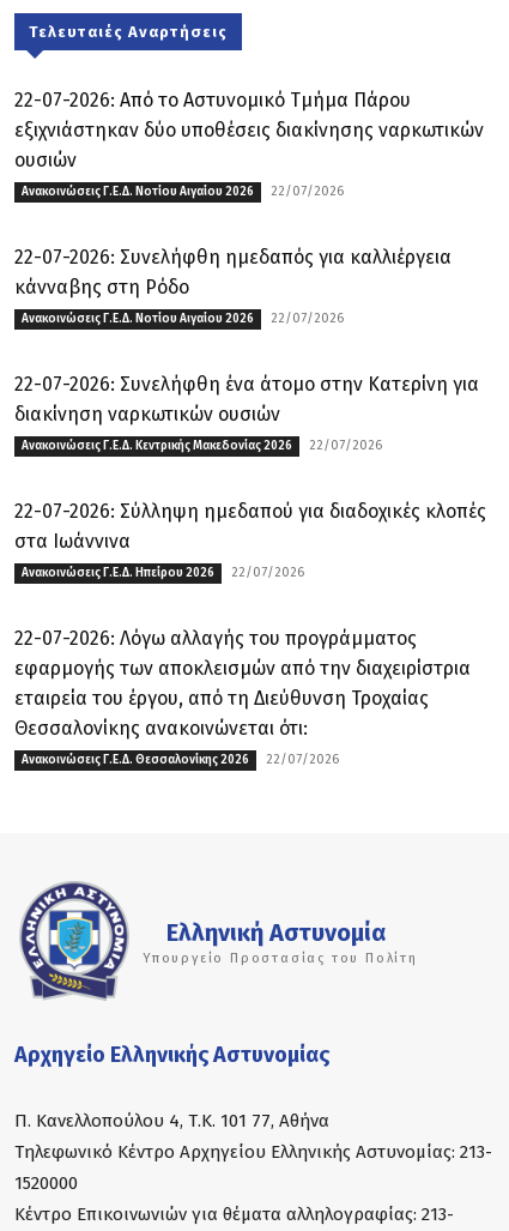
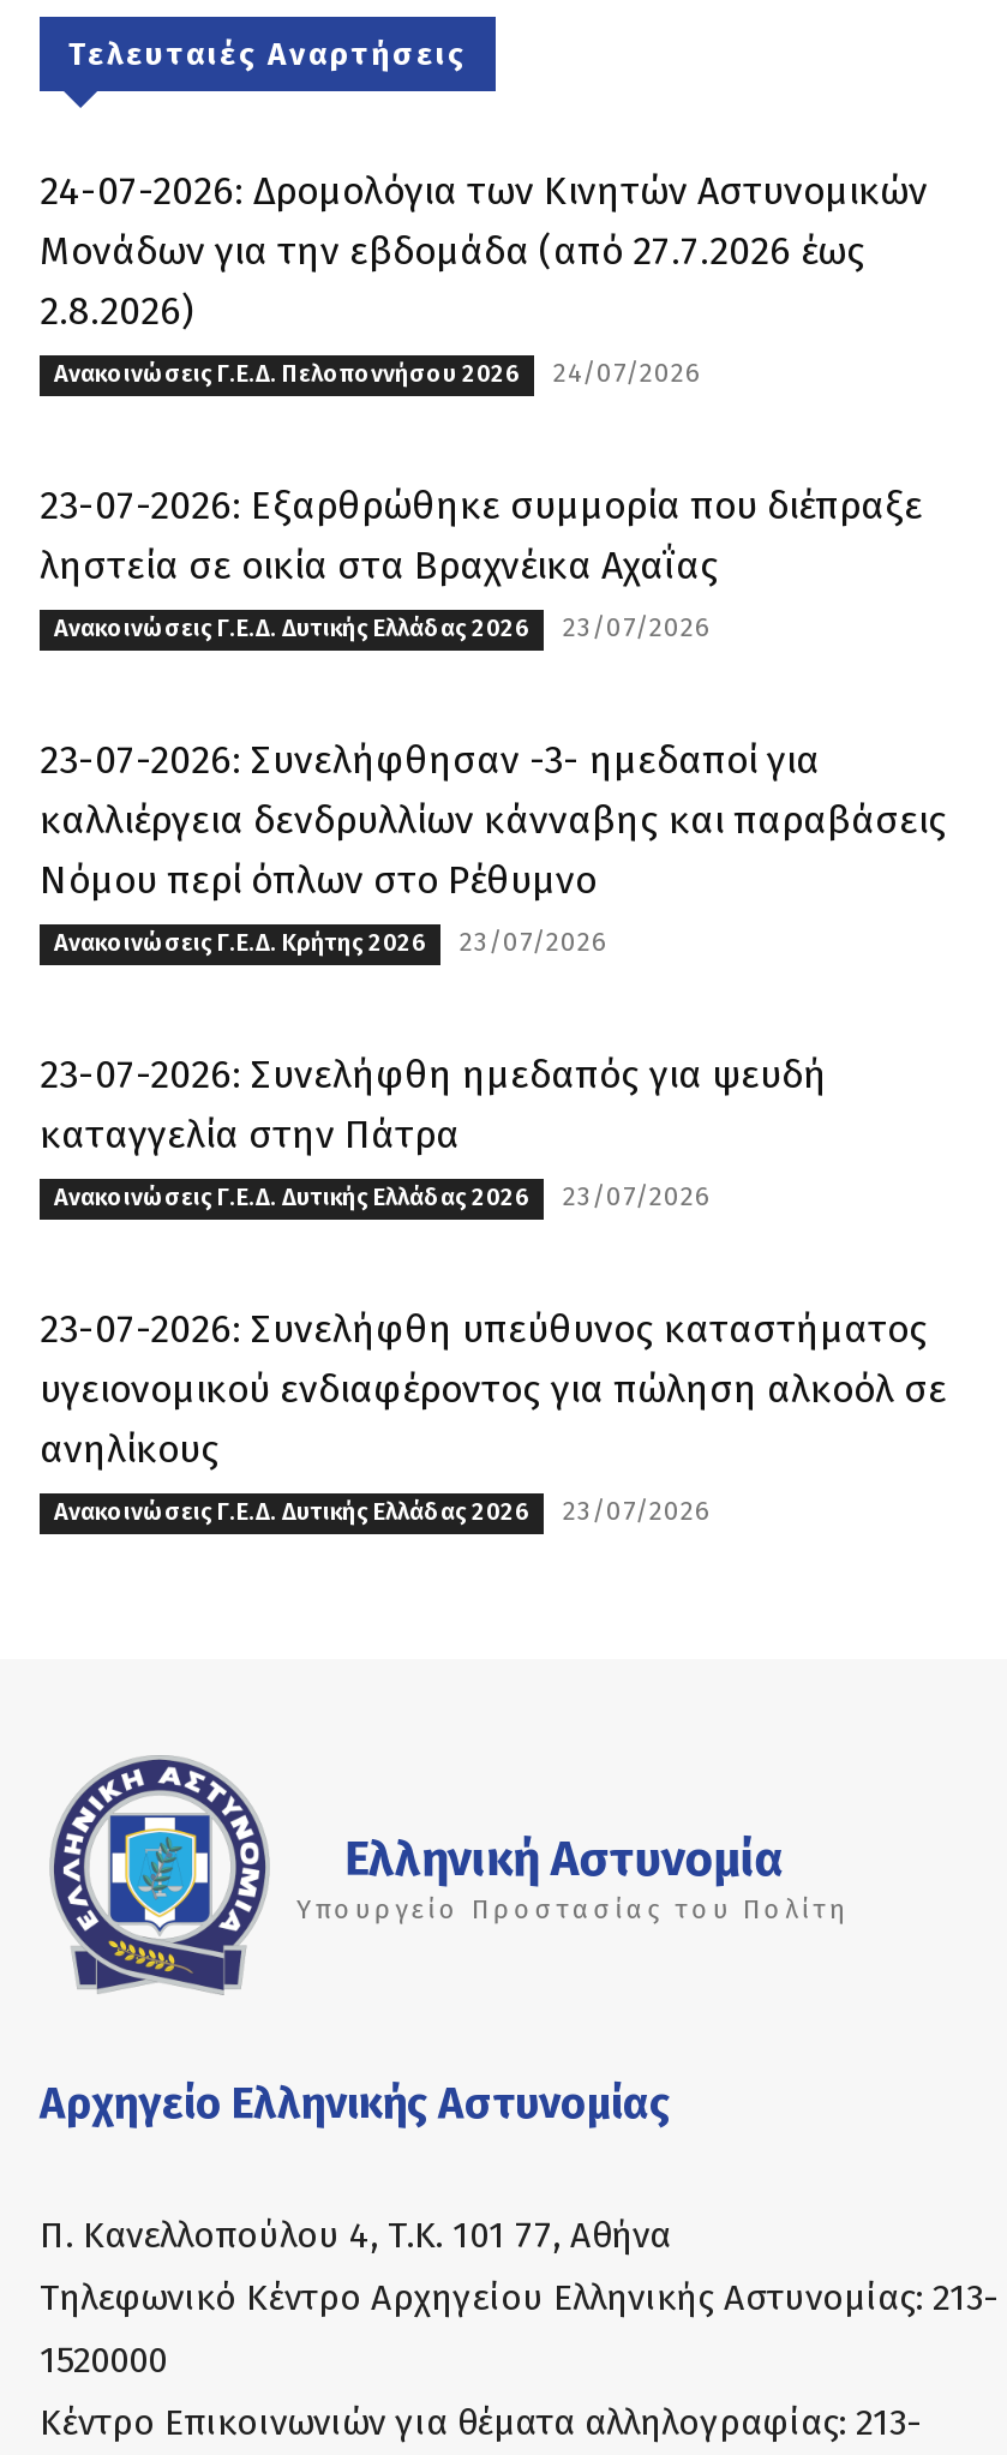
[14,88,484,171] 22-07-2026: Από τo Αστυνομικό Τμήμα Πάρου | εξιχνιάστηκαν δύο υποθέσεις διακίνησης ναρκωτικών | ουσιών -> [40,167,928,333] 24-07-2026: Δρομολόγια των Κινητών Αστυνομικών | Μονάδων για την εβδομάδα (από 27.7.2026 έως | 2.8.2026)
[22,183,344,198] Ανακοινώσεις Γ.Ε.Δ. Νοτίου Αιγαίου 2026 | 22/07/2026 -> [54,357,700,388] Ανακοινώσεις Γ.Ε.Δ. Πελοποννήσου 2026 | 24/07/2026
[14,245,452,298] 22-07-2026: Συνελήφθη ημεδαπός για καλλιέργεια | κάνναβης στη Ρόδο -> [40,482,923,587] 23-07-2026: Εξαρθρώθηκε συμμορία που διέπραξε | ληστεία σε οικία στα Βραχνέικα Αχαΐας
[22,310,344,326] Ανακοινώσεις Γ.Ε.Δ. Νοτίου Αιγαίου 2026 | 22/07/2026 -> [54,611,709,643] Ανακοινώσεις Γ.Ε.Δ. Δυτικής Ελλάδας 2026 | 23/07/2026
[14,372,479,425] 22-07-2026: Συνελήφθη ένα άτομο στην Κατερίνη για | διακίνηση ναρκωτικών ουσιών -> [40,736,947,902] 23-07-2026: Συνελήφθησαν -3- ημεδαποί για | καλλιέργεια δενδρυλλίων κάνναβης και παραβάσεις | Νόμου περί όπλων στο Ρέθυμνο
[22,437,382,453] Ανακοινώσεις Γ.Ε.Δ. Κεντρικής Μακεδονίας 2026 | 22/07/2026 -> [54,926,606,957] Ανακοινώσεις Γ.Ε.Δ. Κρήτης 2026 | 23/07/2026
[14,499,486,552] 22-07-2026: Σύλληψη ημεδαπού για διαδοχικές κλοπές | στα Ιωάννινα -> [40,1051,827,1156] 23-07-2026: Συνελήφθη ημεδαπός για ψευδή | καταγγελία στην Πάτρα
[22,564,304,580] Ανακοινώσεις Γ.Ε.Δ. Ηπείρου 2026 | 22/07/2026 -> [54,1180,709,1212] Ανακοινώσεις Γ.Ε.Δ. Δυτικής Ελλάδας 2026 | 23/07/2026
[14,626,471,739] 22-07-2026: Λόγω αλλαγής του προγράμματος | εφαρμογής των αποκλεισμών από την διαχειρίστρια | εταιρεία του έργου, από τη Διεύθυνση Τροχαίας | Θεσσαλονίκης ανακοινώνεται ότι: -> [40,1305,947,1471] 23-07-2026: Συνελήφθη υπεύθυνος καταστήματος | υγειονομικού ενδιαφέροντος για πώληση αλκοόλ σε | ανηλίκους
[22,751,339,767] Ανακοινώσεις Γ.Ε.Δ. Θεσσαλονίκης 2026 | 22/07/2026 -> [54,1495,709,1526] Ανακοινώσεις Γ.Ε.Δ. Δυτικής Ελλάδας 2026 | 23/07/2026

